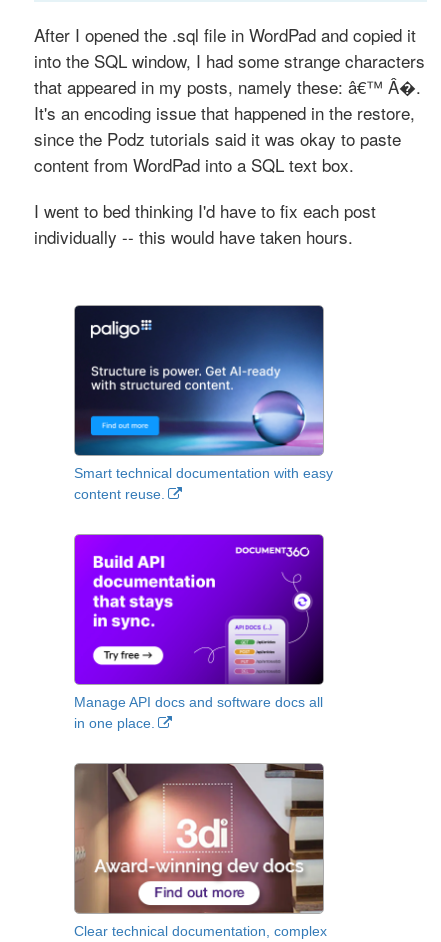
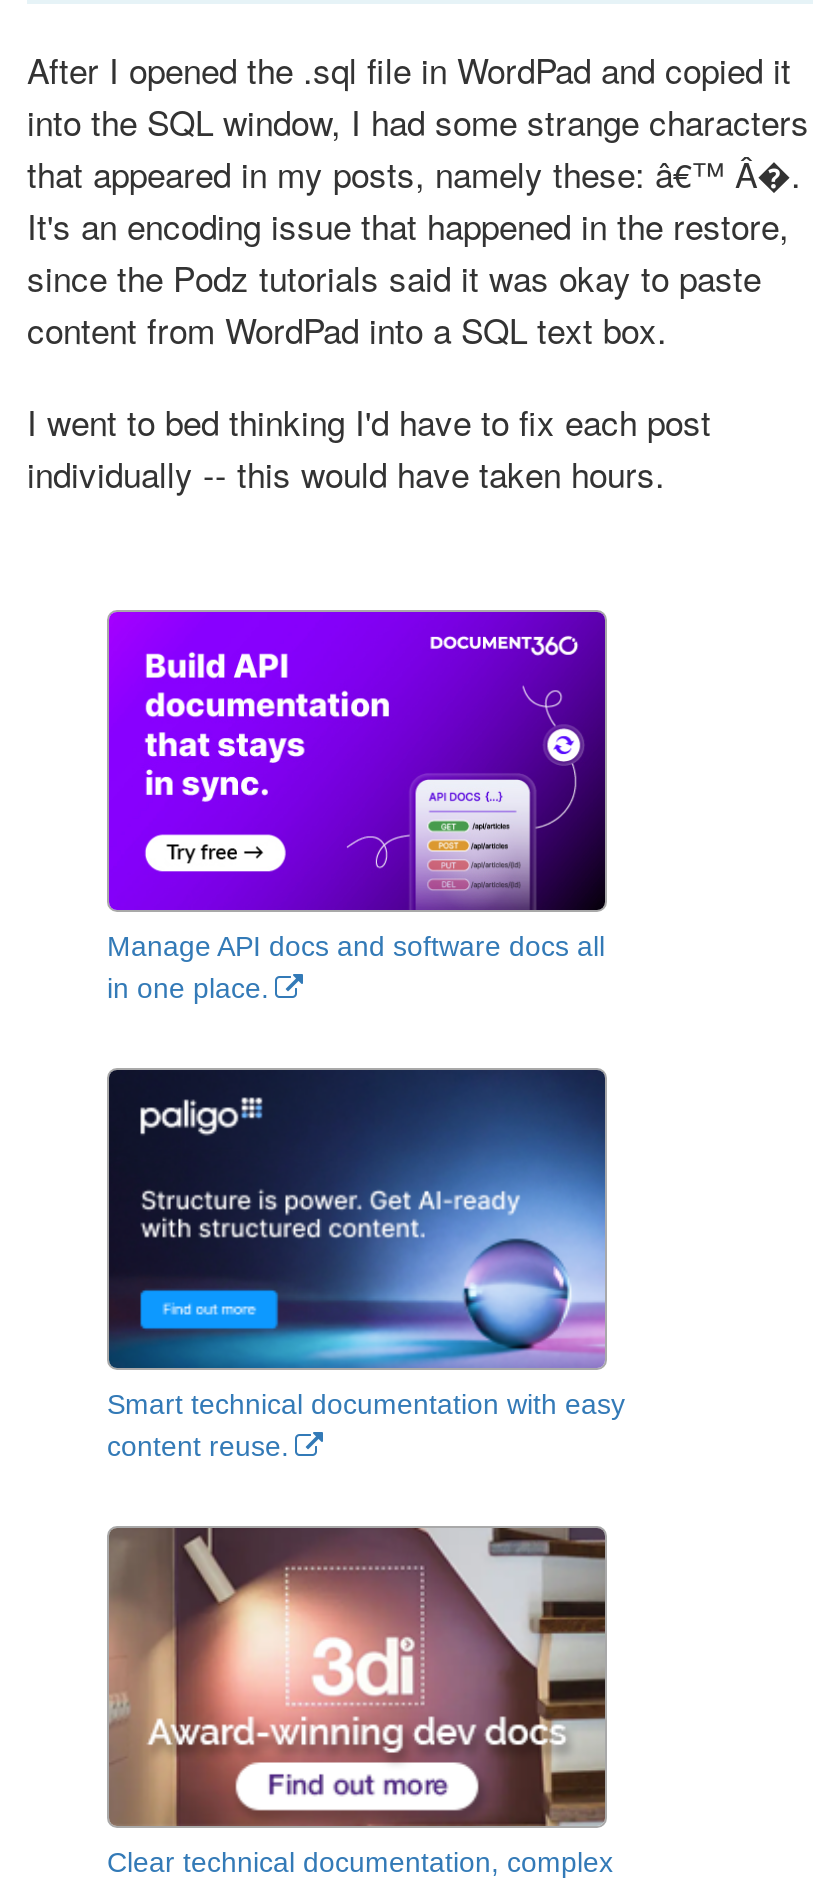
moved [74,308,333,502] -> [107,1074,625,1462]: [image] | Smart technical documentation with easy | content reuse.
moved [74,534,324,731] -> [107,610,607,1004]: [image] | Manage API docs and software docs all | in one place.

